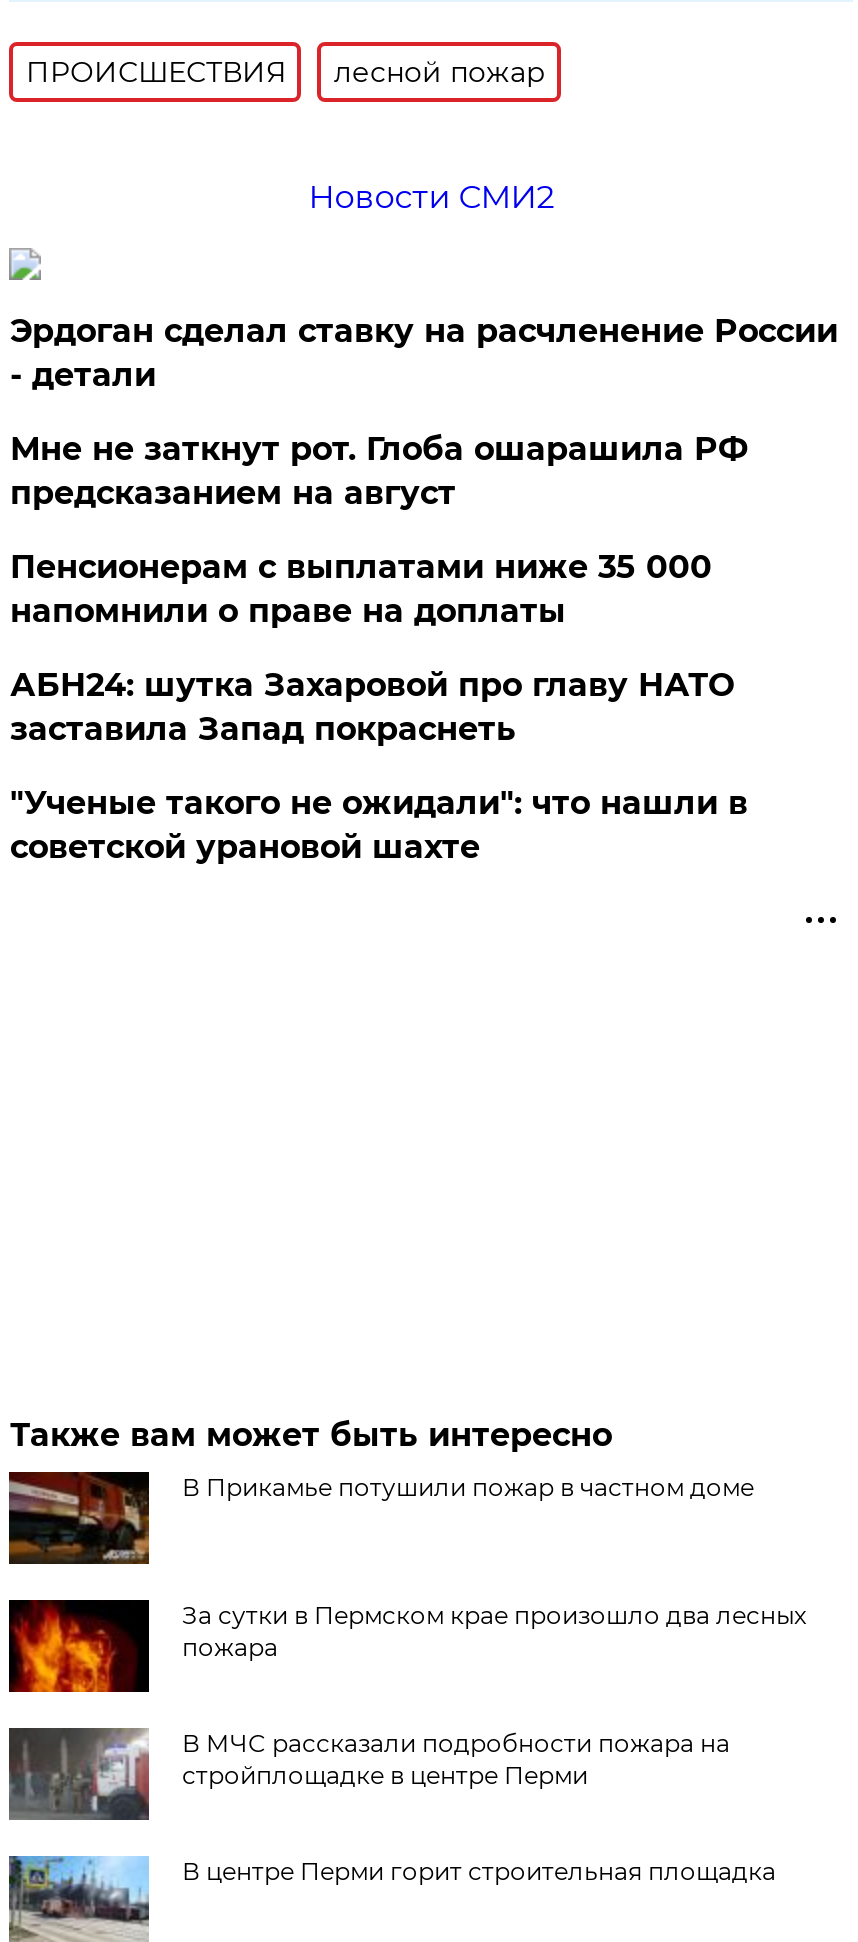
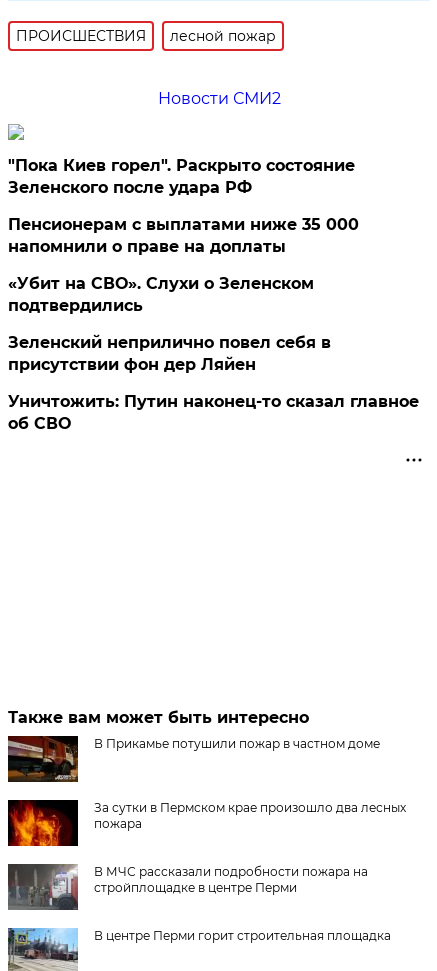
[10,313,838,513] Эрдоган сделал ставку на расчленение России | - детали | Мне не заткнут рот. Глоба ошарашила РФ | предсказанием на август -> [8,156,355,197] "Пока Киев горел". Раскрыто состояние | Зеленского после удара РФ
moved [10,549,712,631] -> [8,215,359,256]: Пенсионерам с выплатами ниже 35 000 | напомнили о праве на доплаты
[10,667,748,867] АБН24: шутка Захаровой про главу НАТО | заставила Запад покраснеть | "Ученые такого не ожидали": что нашли в | советской урановой шахте -> [8,274,419,433] «Убит на СВО». Слухи о Зеленском | подтвердились | Зеленский неприлично повел cебя в | присутствии фон дер Ляйен | Уничтожить: Путин наконец-то сказал главное | об СВО

